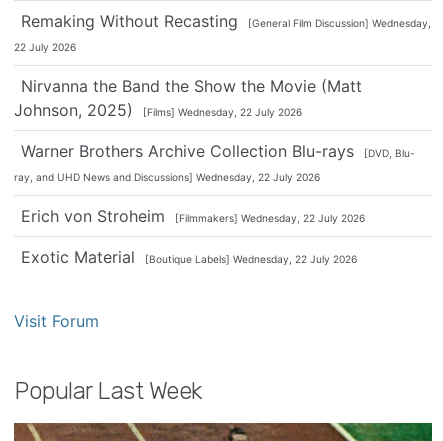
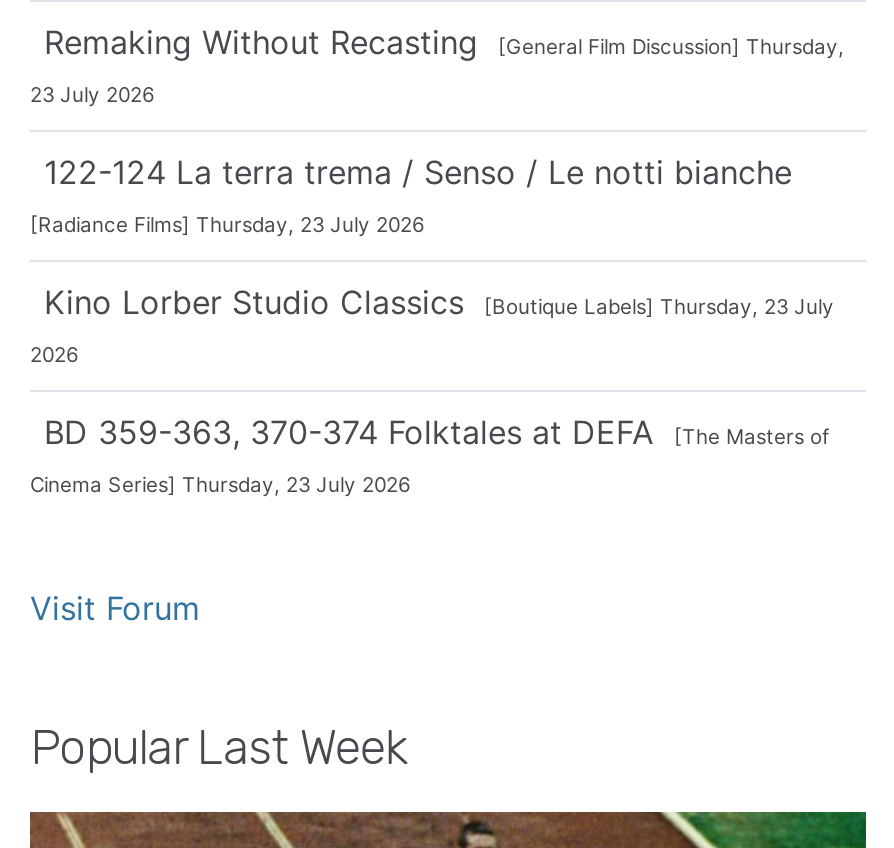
[14,17,431,267] [General Film Discussion] Wednesday, | 22 July 2026 | Nirvanna the Band the Show the Movie (Matt | Johnson, 2025) | [Films] Wednesday, 22 July 2026 | Warner Brothers Archive Collection Blu-rays | [DVD, Blu- | ray, and UHD News and Discussions] Wednesday, 22 July 2026 | Erich von Stroheim | [Filmmakers] Wednesday, 22 July 2026 | Exotic Material | [Boutique Labels] Wednesday, 22 July 2026 -> [30,34,844,496] [General Film Discussion] Thursday, | 23 July 2026 | 122-124 La terra trema / Senso / Le notti bianche | [Radiance Films] Thursday, 23 July 2026 | Kino Lorber Studio Classics | [Boutique Labels] Thursday, 23 July | 2026 | BD 359-363, 370-374 Folktales at DEFA | [The Masters of | Cinema Series] Thursday, 23 July 2026

